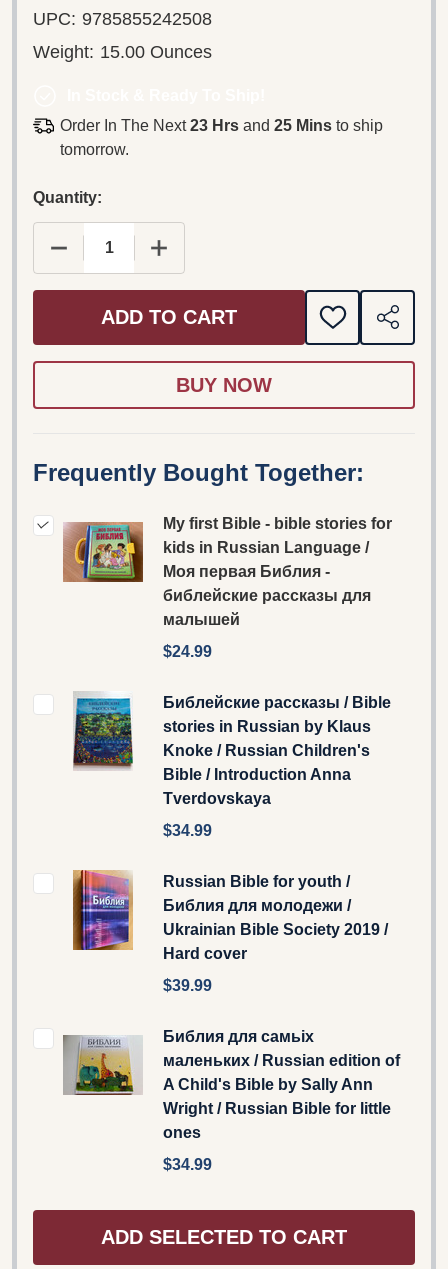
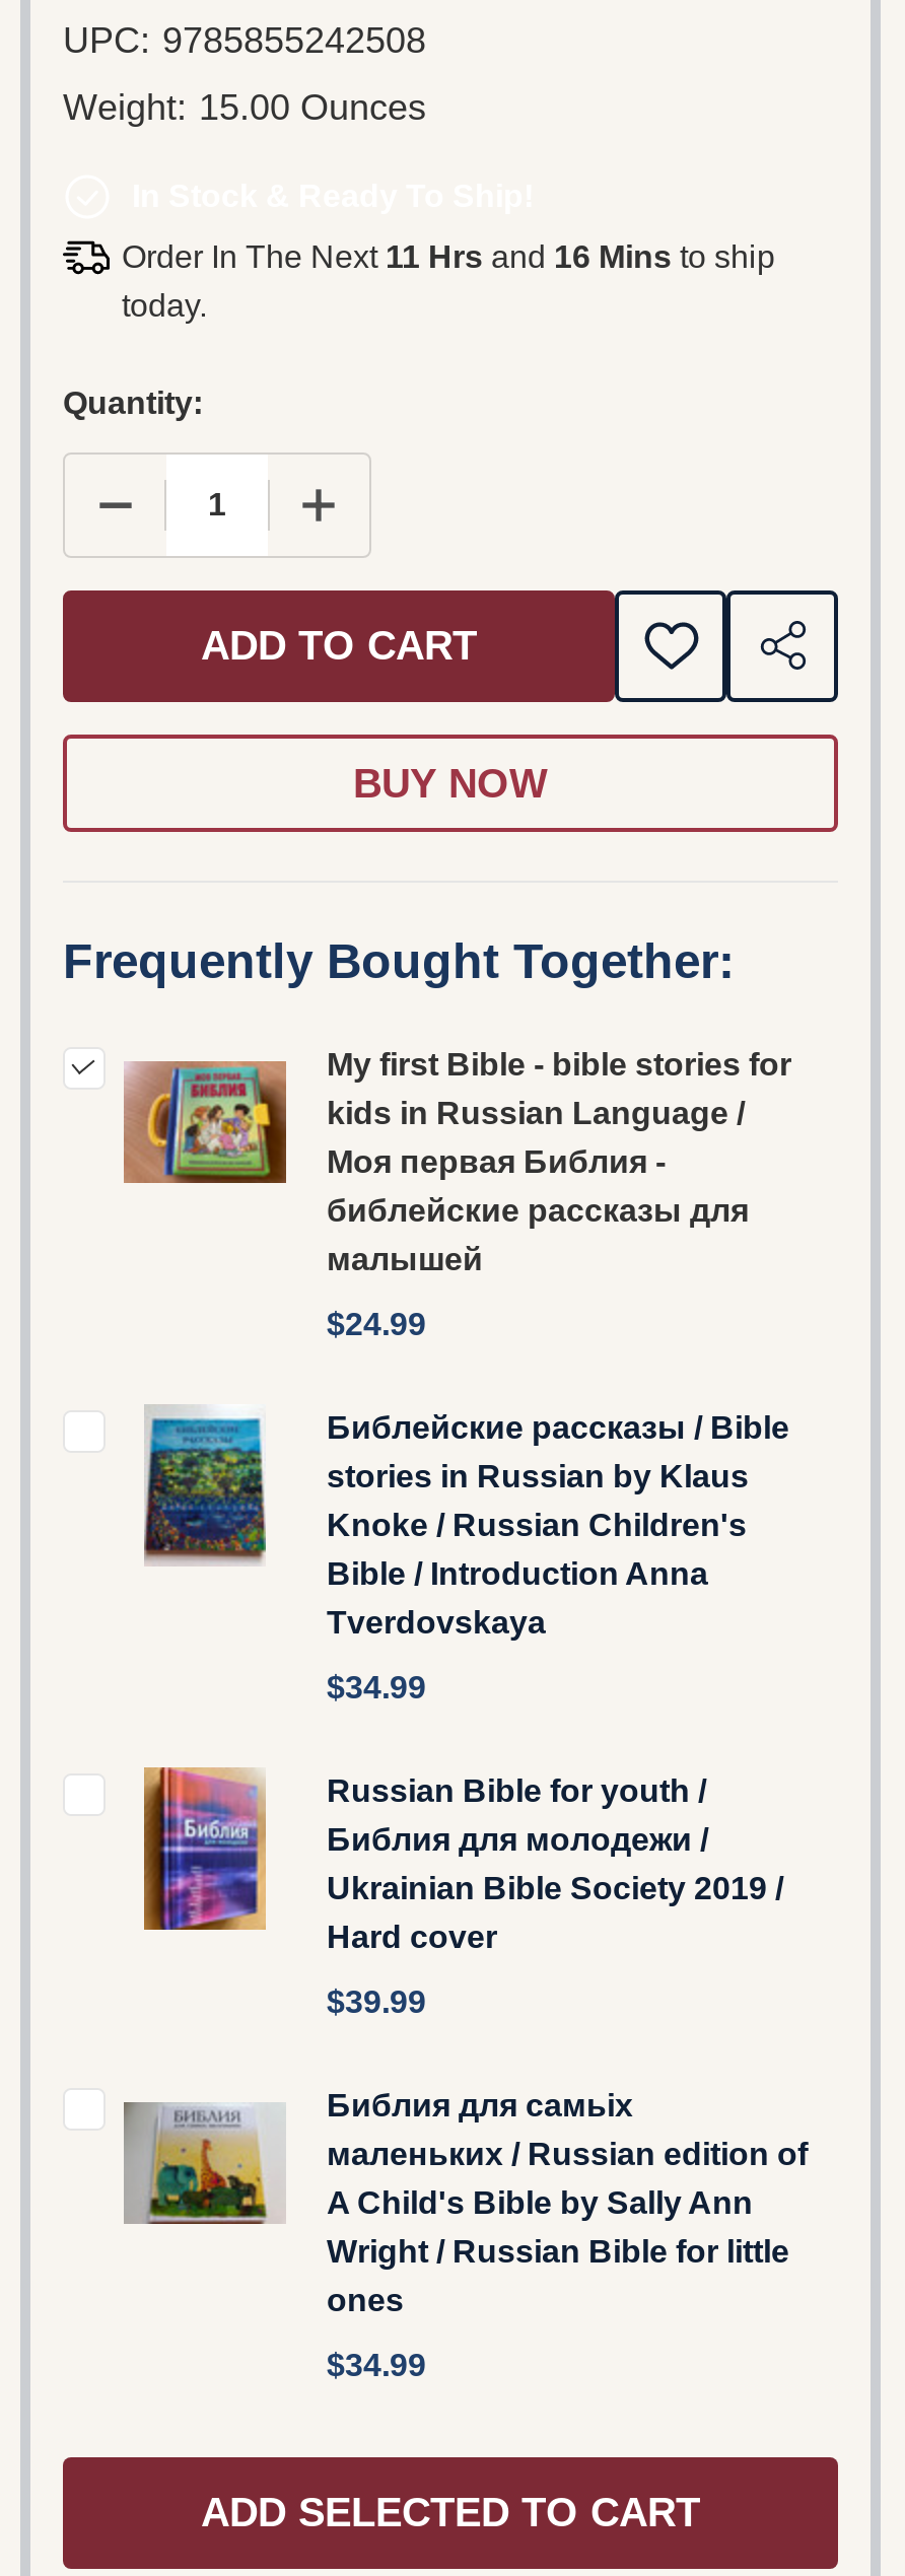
[60,117,383,158] Order In The Next 23 Hrs and 25 Mins to ship | tomorrow. -> [122,239,775,323] Order In The Next 11 Hrs and 16 Mins to ship | today.

